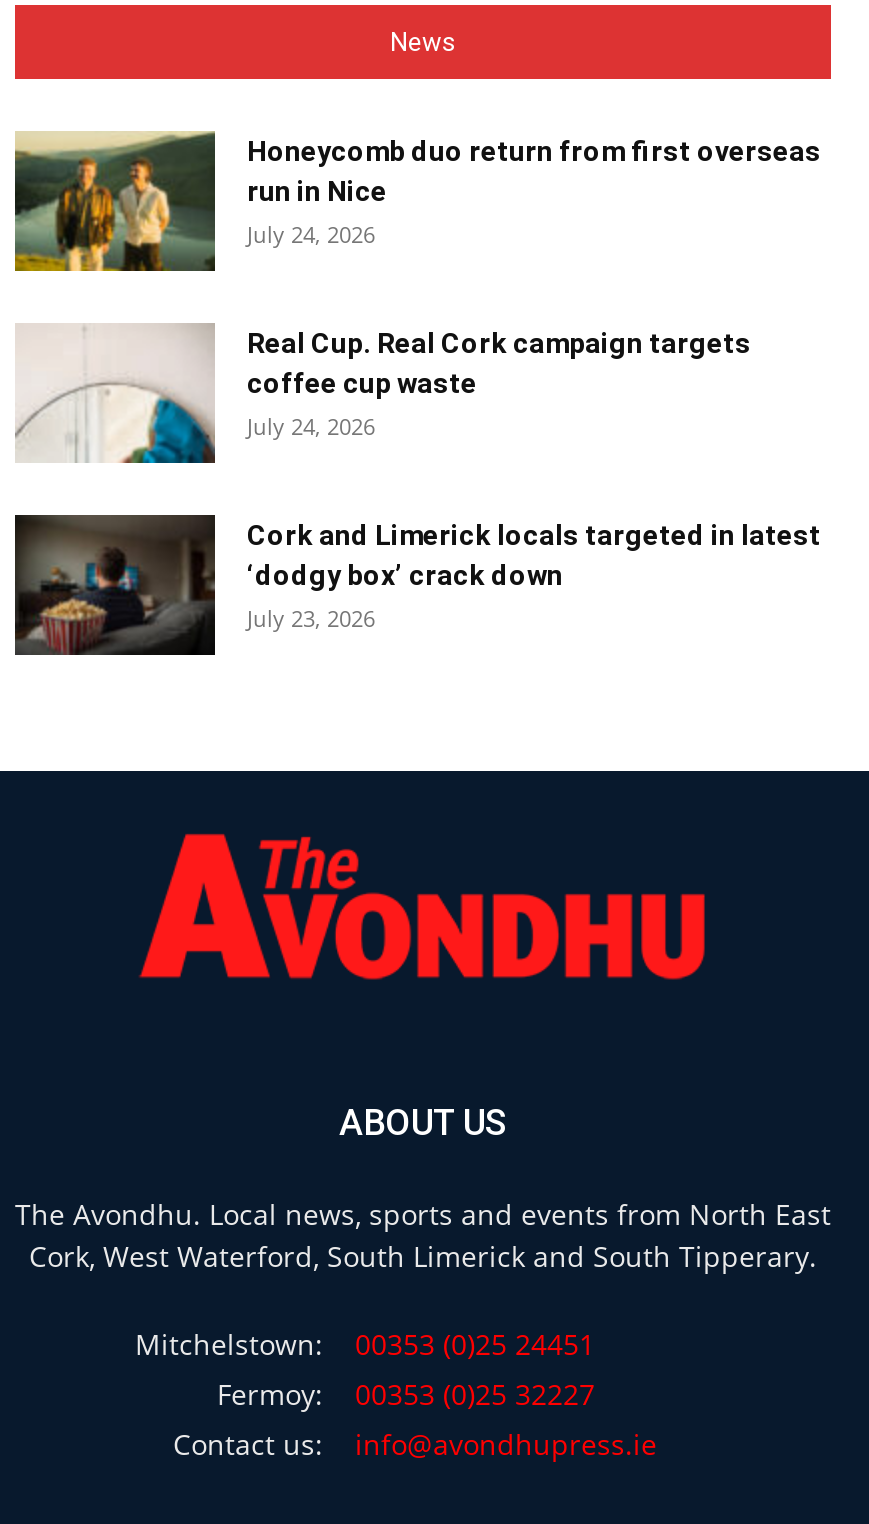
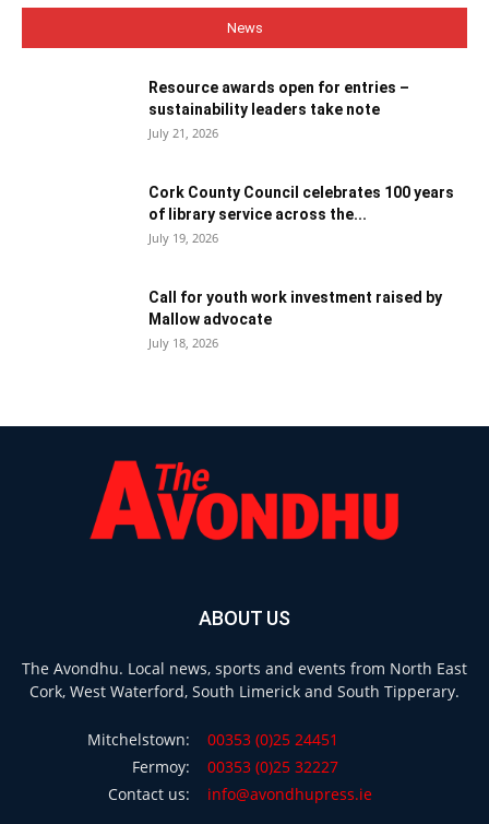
[13,129,217,273] [image] -> none
[247,134,821,248] Honeycomb duo return from first overseas | run in Nice | July 24, 2026 -> [148,78,409,141] Resource awards open for entries – | sustainability leaders take note | July 21, 2026
[15,323,217,465] [image] -> none
[247,326,751,440] Real Cup. Real Cork campaign targets | coffee cup waste | July 24, 2026 -> [148,183,454,246] Cork County Council celebrates 100 years | of library service across the... | July 19, 2026
[13,513,217,657] [image] -> none
[247,518,821,632] Cork and Limerick locals targeted in latest | ‘dodgy box’ crack down | July 23, 2026 -> [148,288,442,350] Call for youth work investment raised by | Mallow advocate | July 18, 2026

